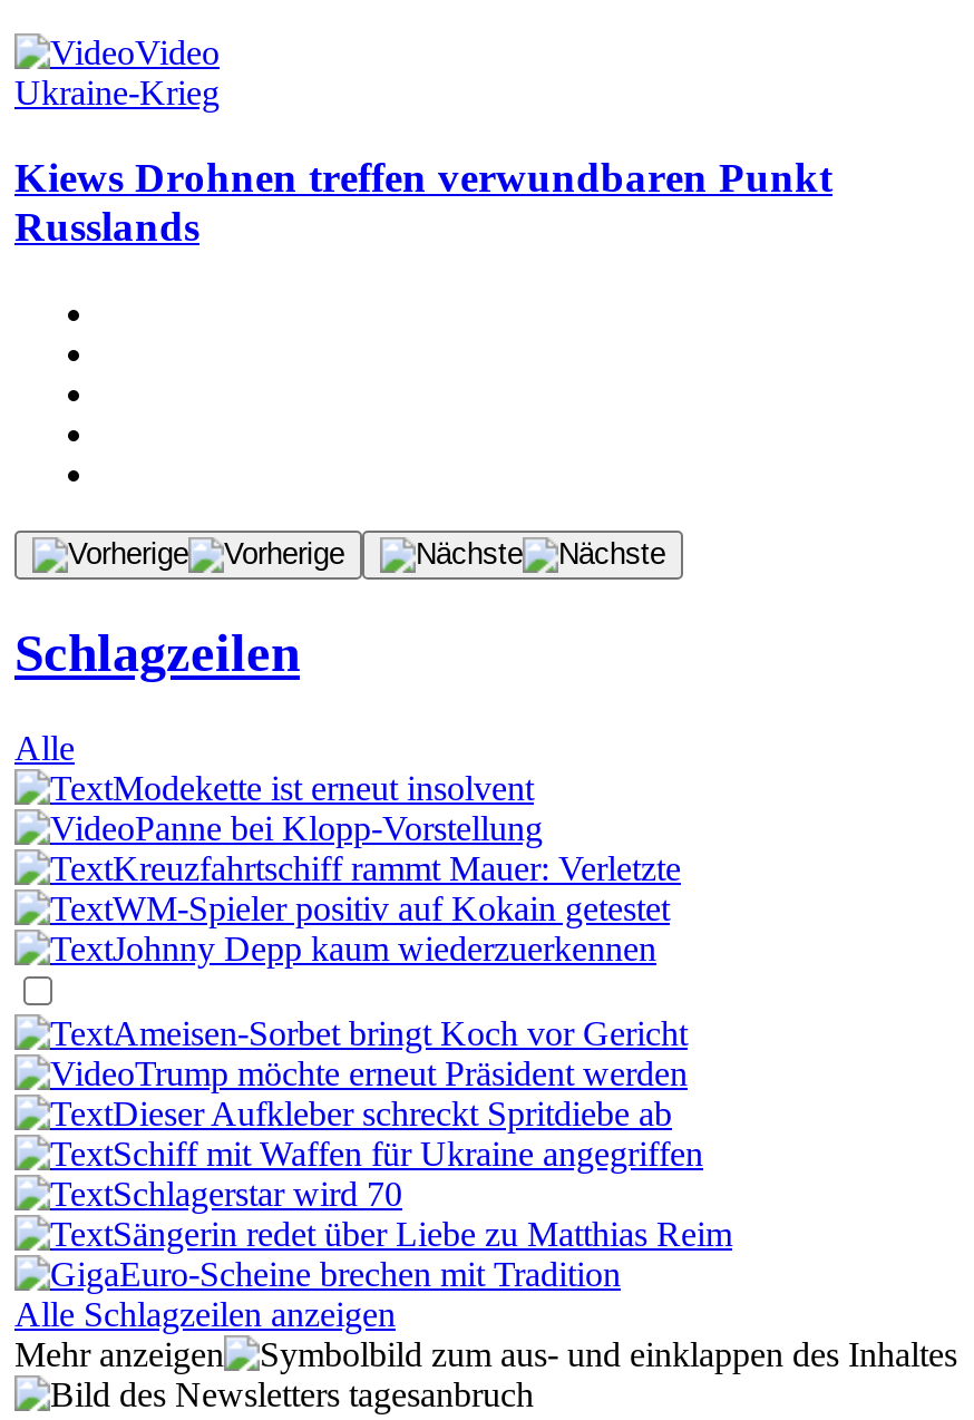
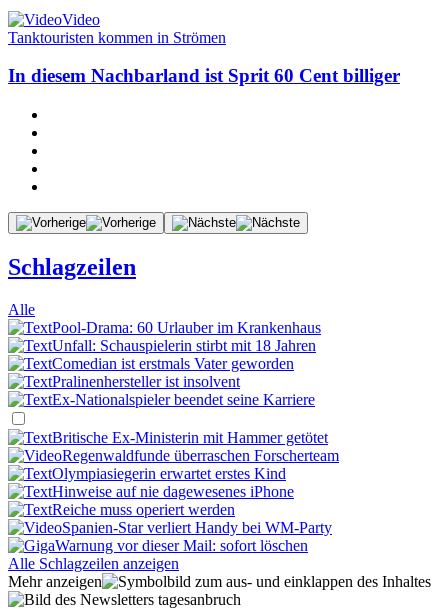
[14,73,220,111] Ukraine-Krieg -> [8,29,226,46] Tanktouristen kommen in Strömen
[14,154,832,250] Kiews Drohnen treffen verwundbaren Punkt | Russlands -> [8,65,400,86] In diesem Nachbarland ist Sprit 60 Cent billiger
[113,769,681,967] Modekette ist erneut insolvent | Panne bei Klopp-Vorstellung | Kreuzfahrtschiff rammt Mauer: Verletzte | WM-Spieler positiv auf Kokain getestet | Johnny Depp kaum wiederzuerkennen -> [52,319,321,408] Pool-Drama: 60 Urlauber im Krankenhaus | Unfall: Schauspielerin stirbt mit 18 Jahren | Comedian ist erstmals Vater geworden | Pralinenhersteller ist insolvent | Ex-Nationalspieler beendet seine Karriere
[113,1014,732,1293] Ameisen-Sorbet bringt Koch vor Gericht | Trump möchte erneut Präsident werden | Dieser Aufkleber schreckt Spritdiebe ab | Schiff mit Waffen für Ukraine angegriffen | Schlagerstar wird 70 | Sängerin redet über Liebe zu Matthias Reim | Euro-Scheine brechen mit Tradition -> [52,429,339,554] Britische Ex-Ministerin mit Hammer getötet | Regenwaldfunde überraschen Forscherteam | Olympiasiegerin erwartet erstes Kind | Hinweise auf nie dagewesenes iPhone | Reiche muss operiert werden | Spanien-Star verliert Handy bei WM-Party | Warnung vor dieser Mail: sofort löschen

